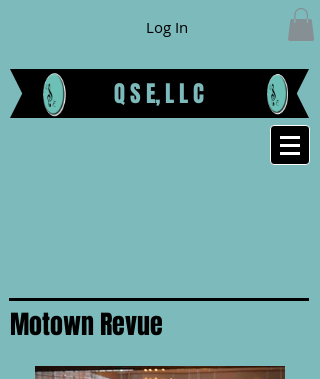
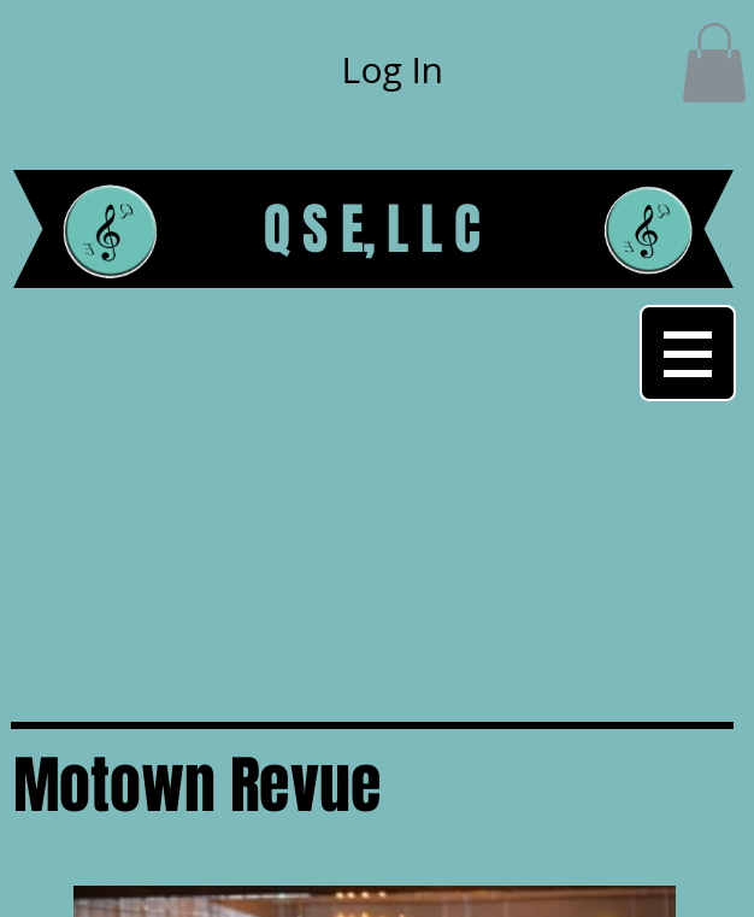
[31,72,70,117] [image] -> [61,180,160,286] [image]
[255,73,292,115] [image] -> [601,182,695,278] [image]

